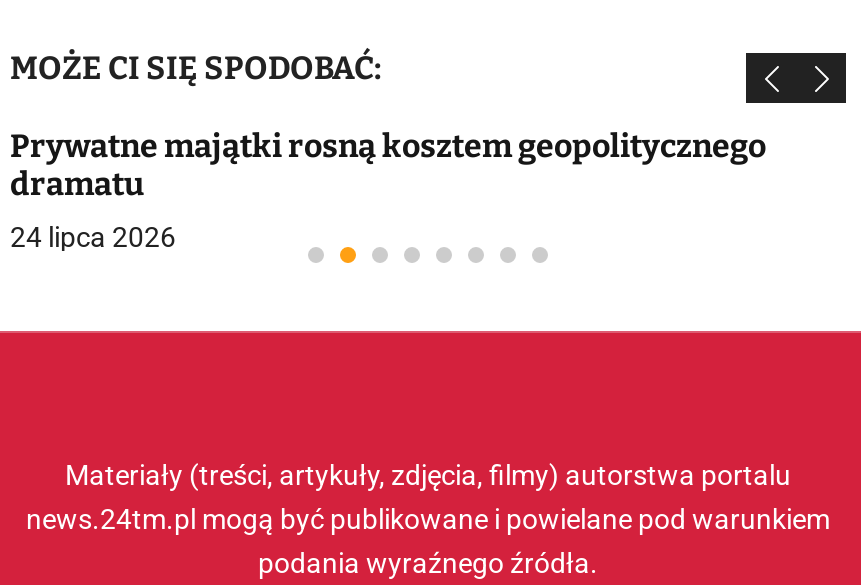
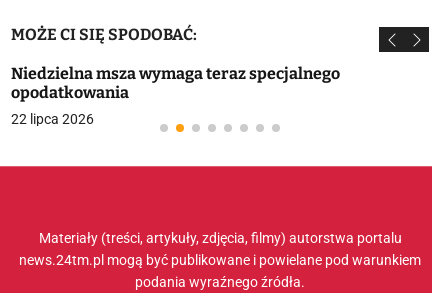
[10,127,766,203] Prywatne majątki rosną kosztem geopolitycznego | dramatu -> [11,64,340,102] Niedzielna msza wymaga teraz specjalnego | opodatkowania
[10,221,176,253] 24 lipca 2026 -> [11,111,94,127] 22 lipca 2026

